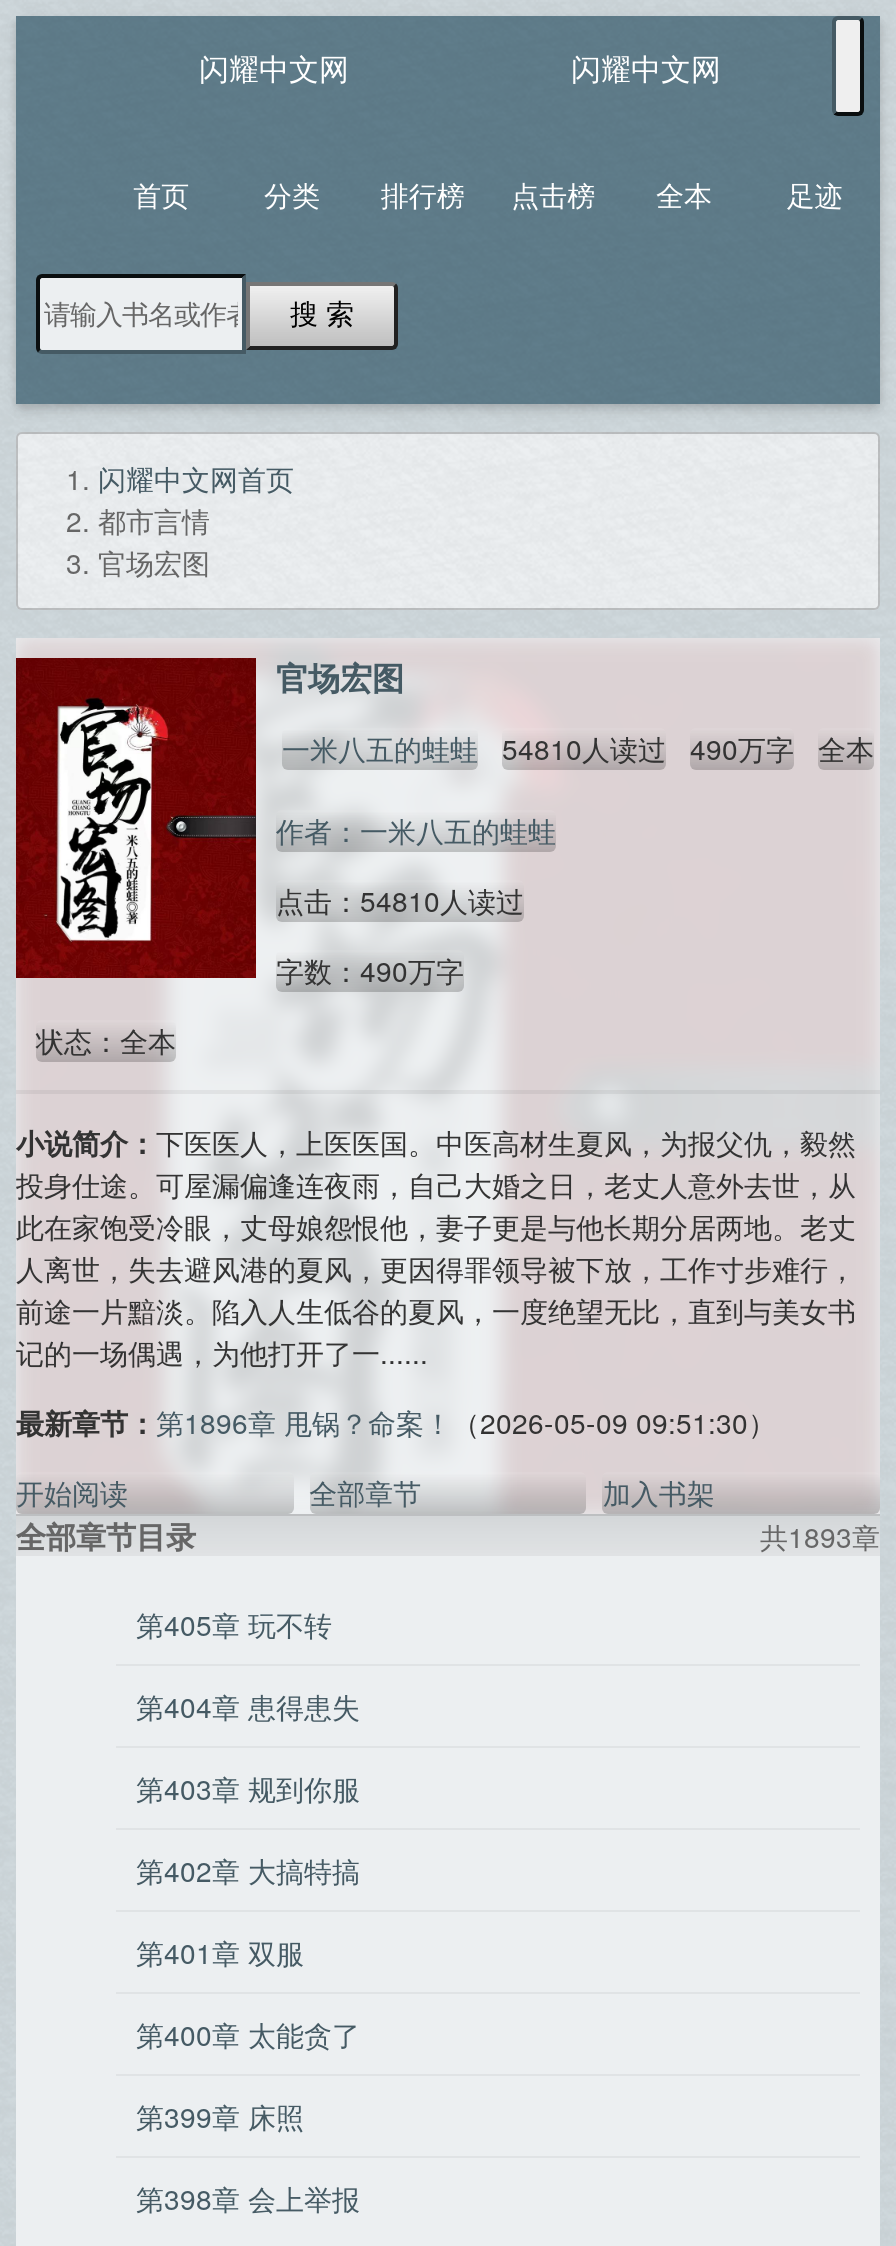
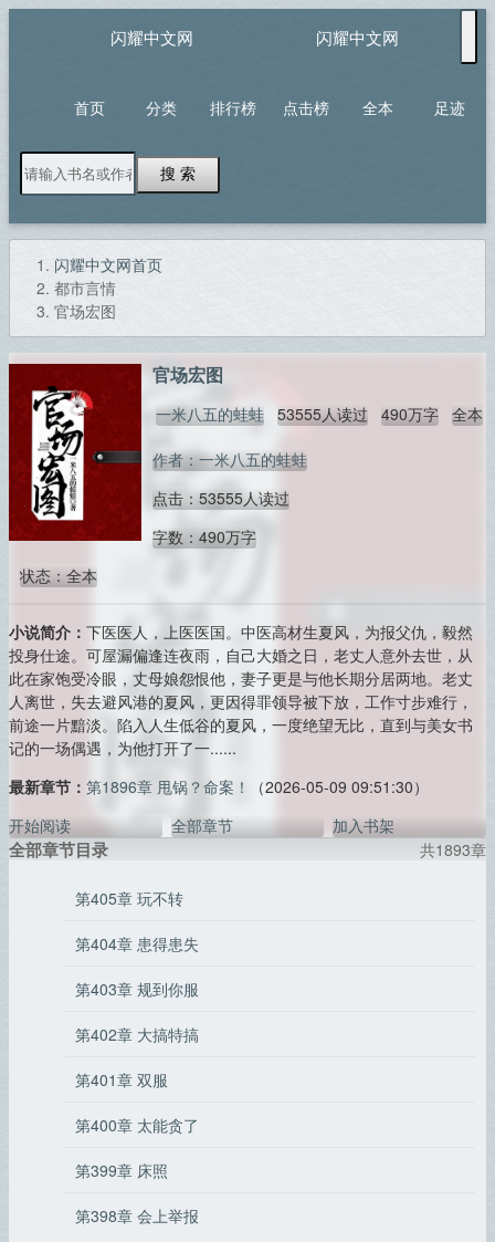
[282,728,874,768] 一米八五的蛙蛙 54810人读过 490万字 全本 -> [156,403,483,425] 一米八五的蛙蛙 53555人读过 490万字 全本
[276,880,524,920] 点击：54810人读过 -> [152,487,289,509] 点击：53555人读过

